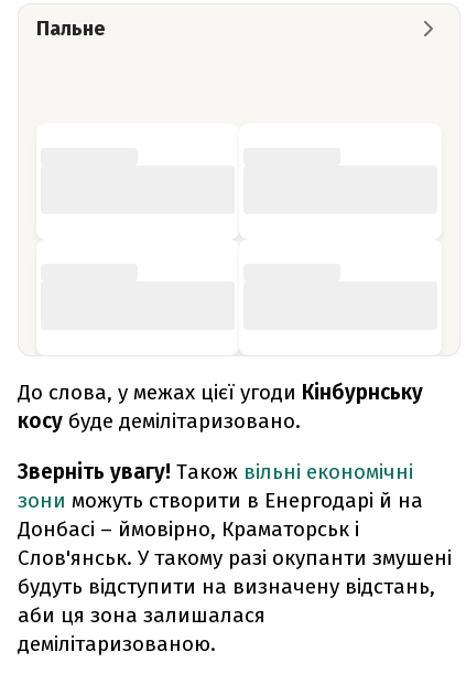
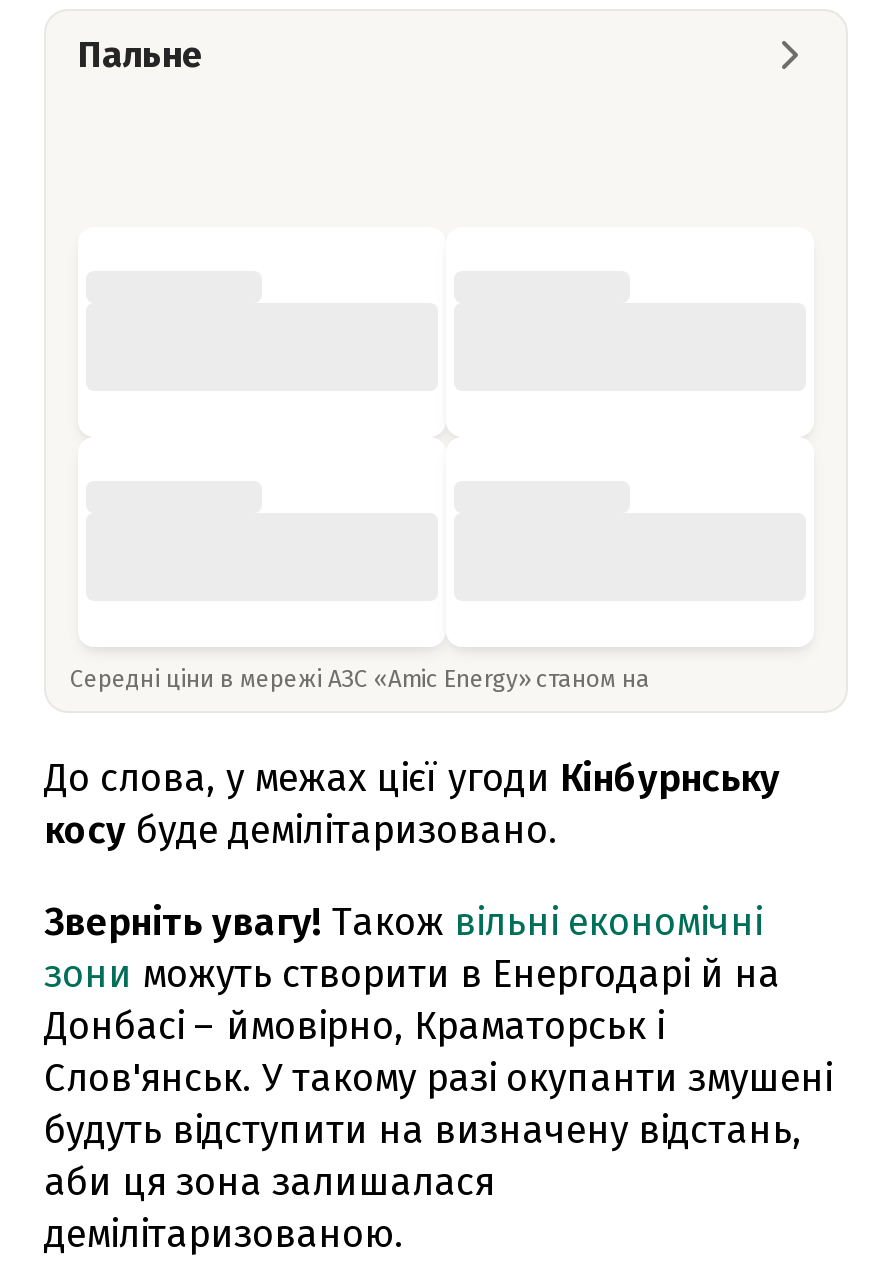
none -> [70,664,656,692] Середні ціни в мережі АЗС «Amic Energy» станом на

